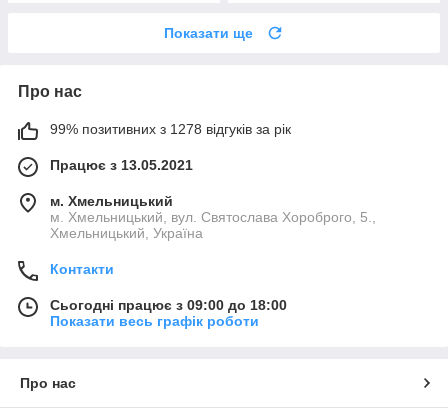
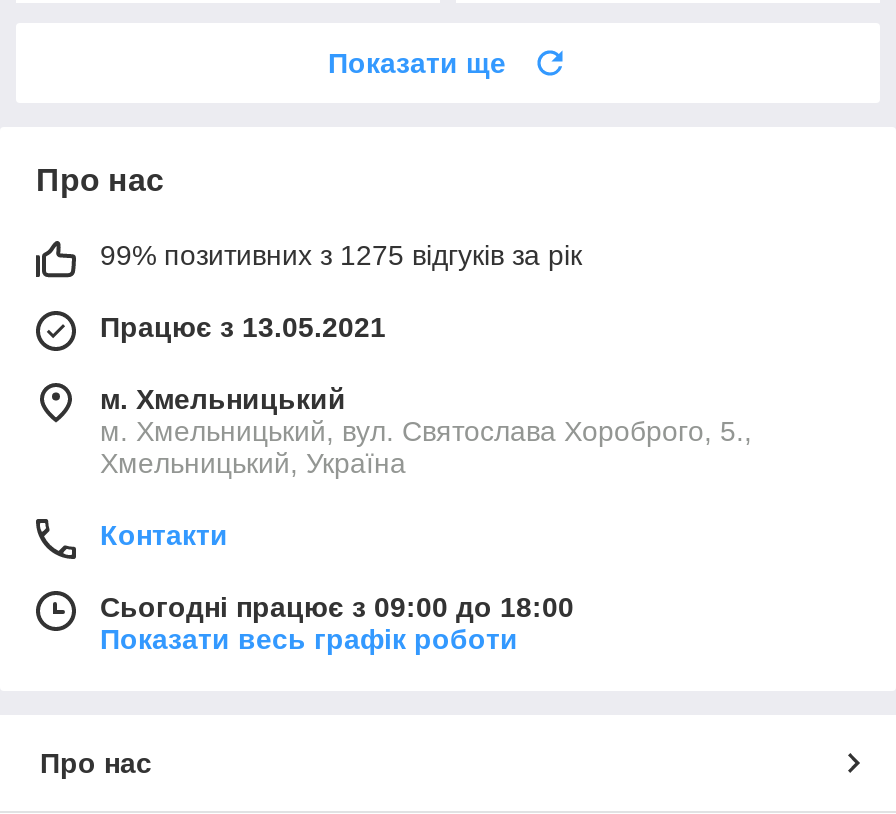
[50,121,291,137] 99% позитивних з 1278 відгуків за рік -> [100,239,582,271] 99% позитивних з 1275 відгуків за рік

